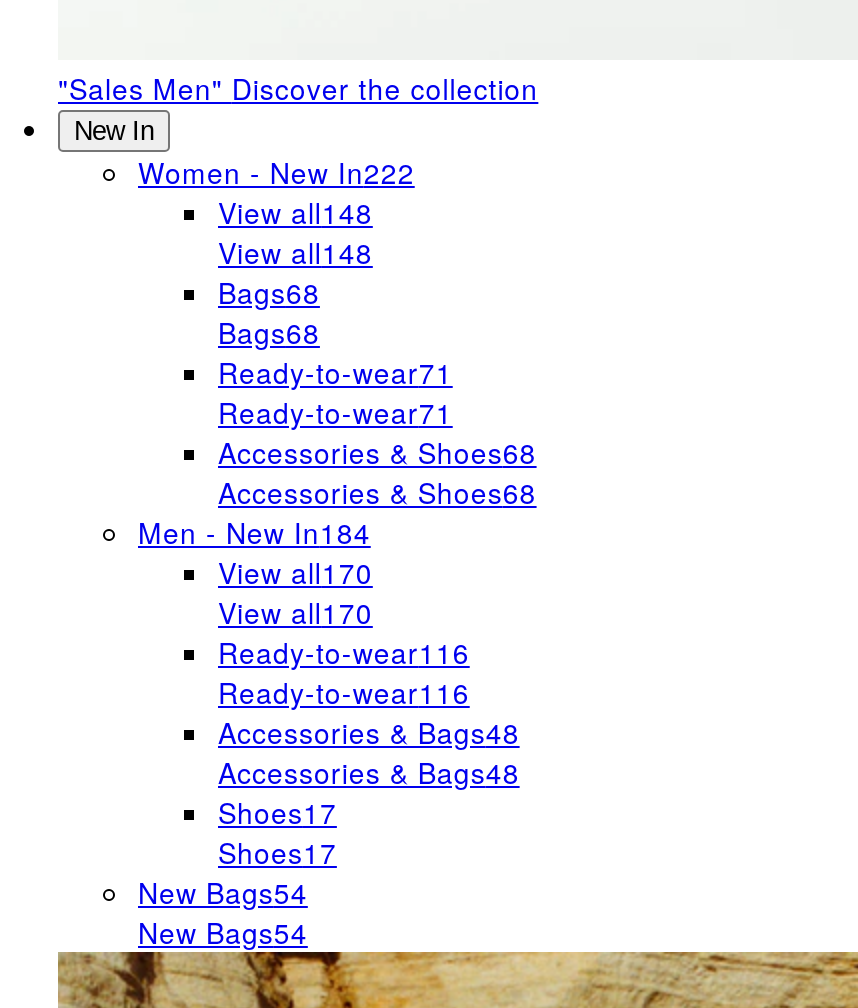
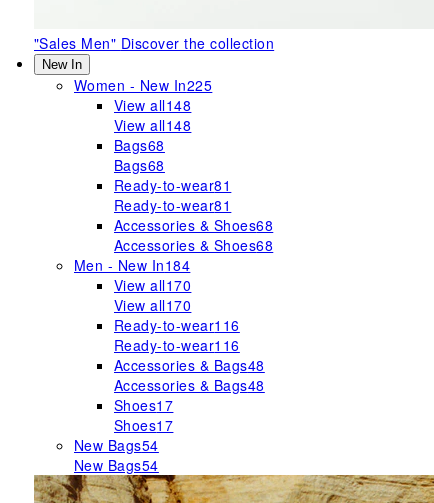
[138,152,415,192] Women - New In222 -> [74,75,212,95] Women - New In225
[218,352,453,392] Ready-to-wear71 -> [114,175,231,195] Ready-to-wear81
[218,392,453,432] Ready-to-wear71 -> [114,195,231,215] Ready-to-wear81

